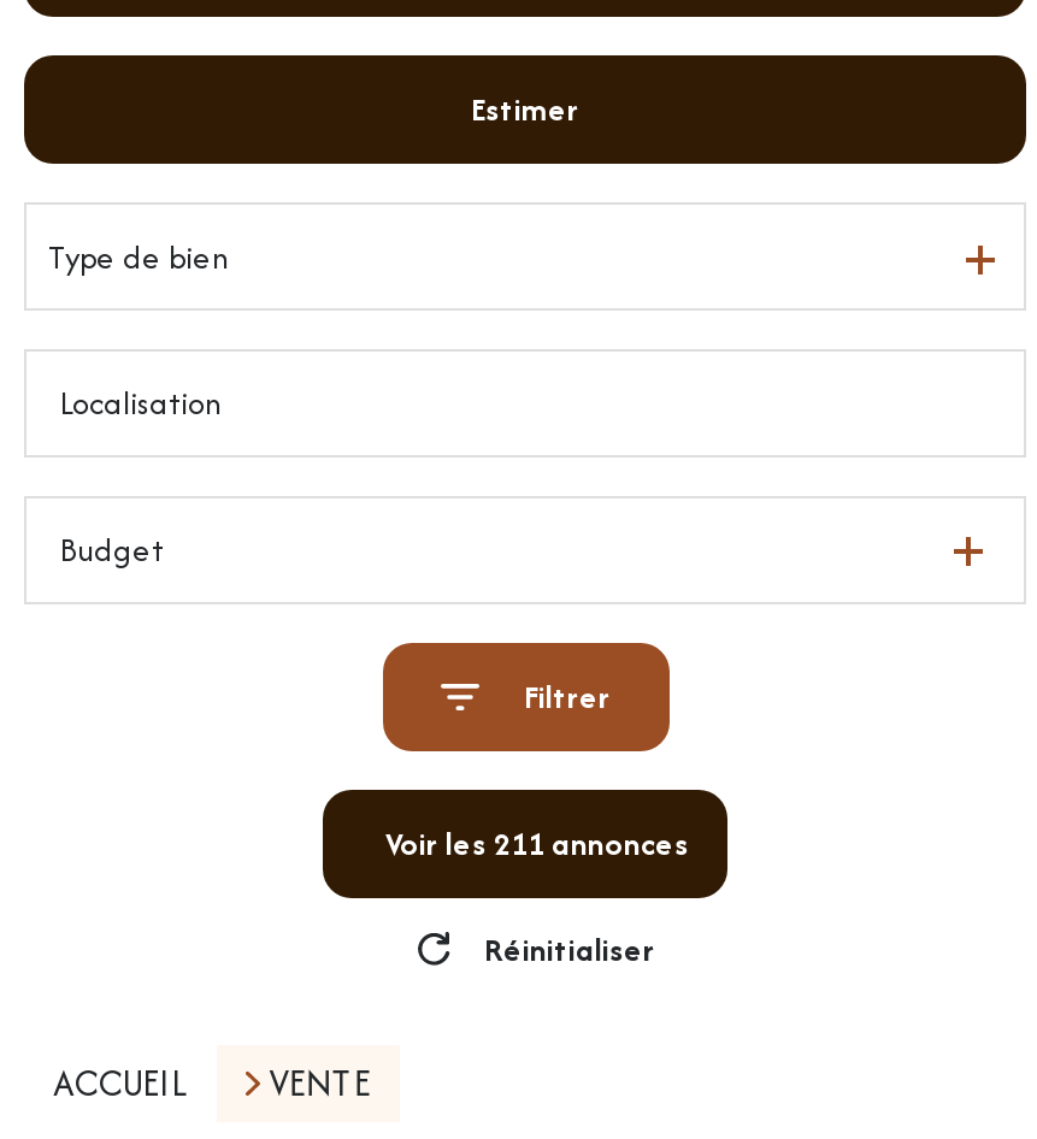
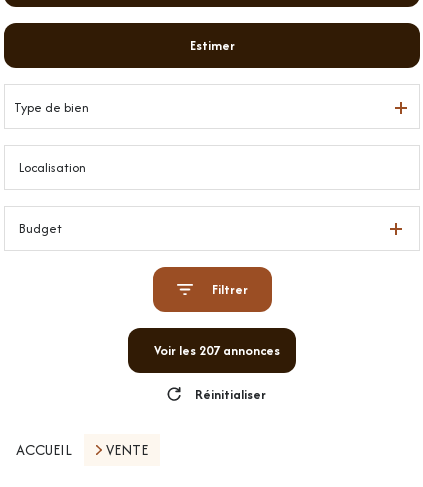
[385,821,689,867] Voir les 211 annonces -> [154,341,280,360] Voir les 207 annonces

